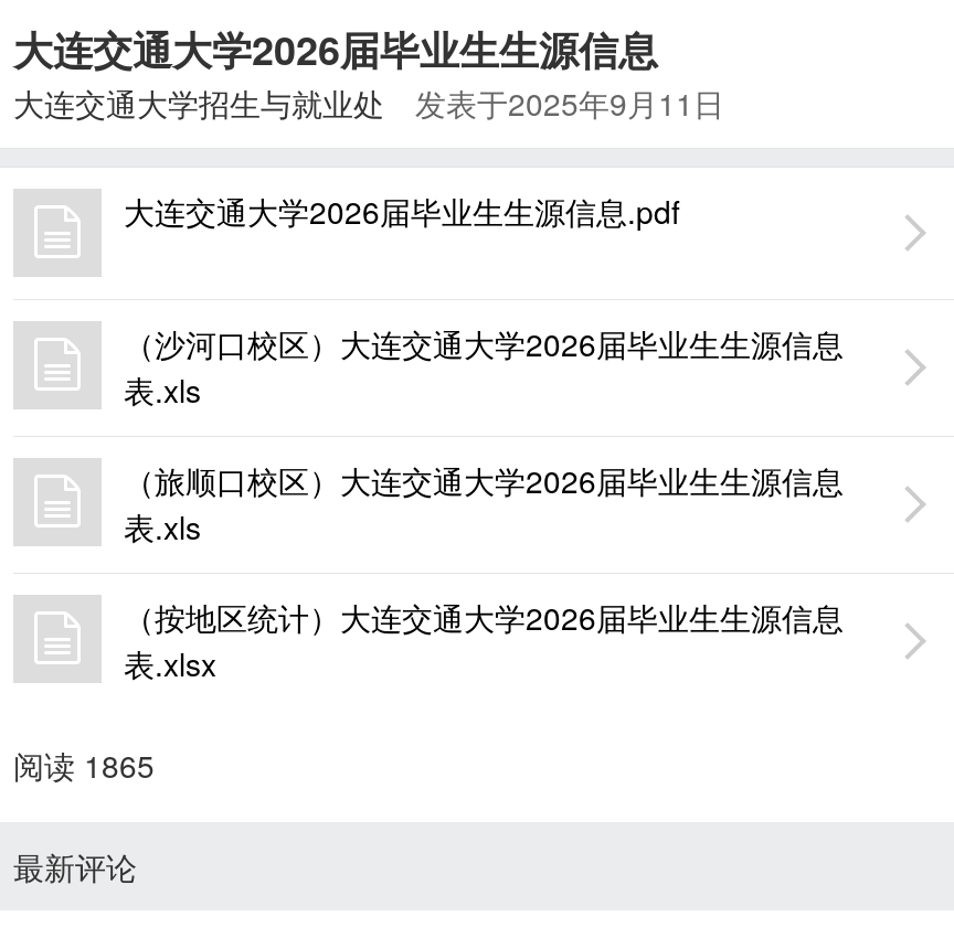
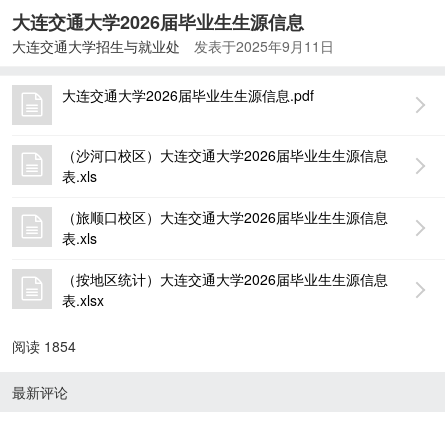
[13,743,155,787] 阅读 1865 -> [12,336,76,356] 阅读 1854

